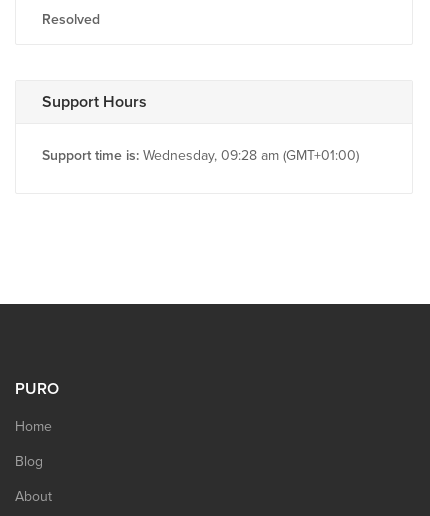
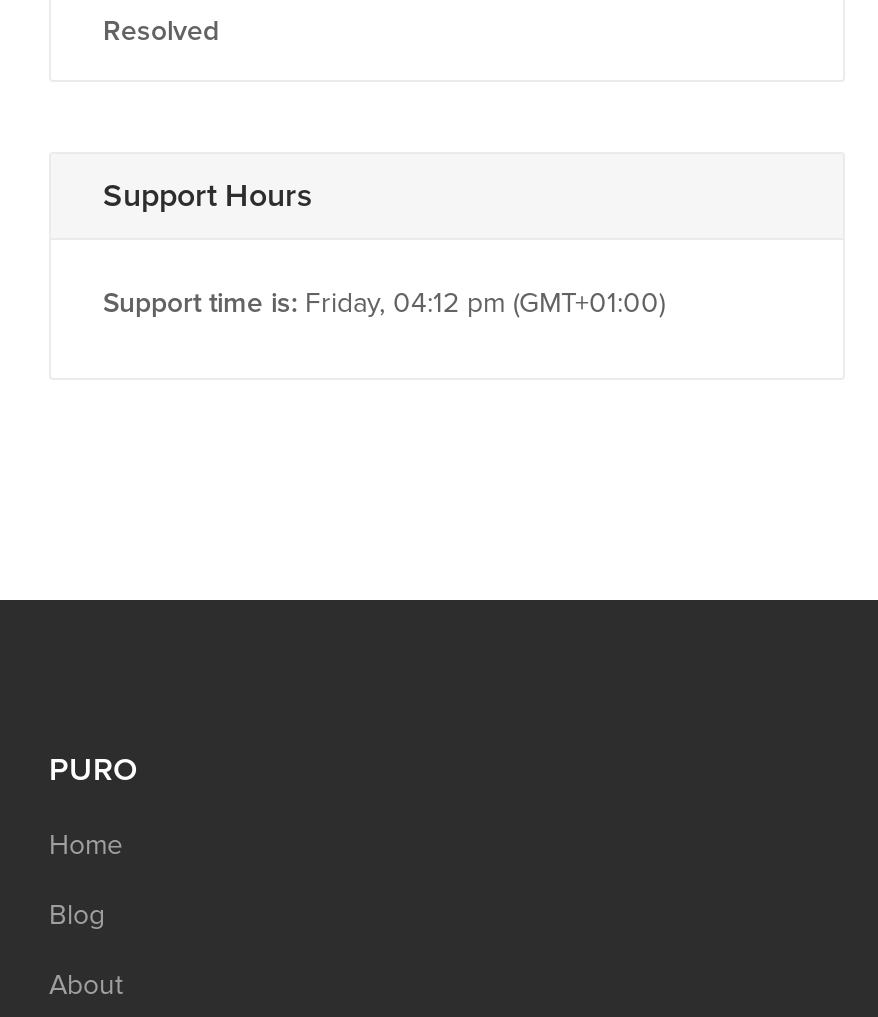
[42,146,359,163] Support time is: Wednesday, 09:28 am (GMT+01:00) -> [103,285,665,319] Support time is: Friday, 04:12 pm (GMT+01:00)

